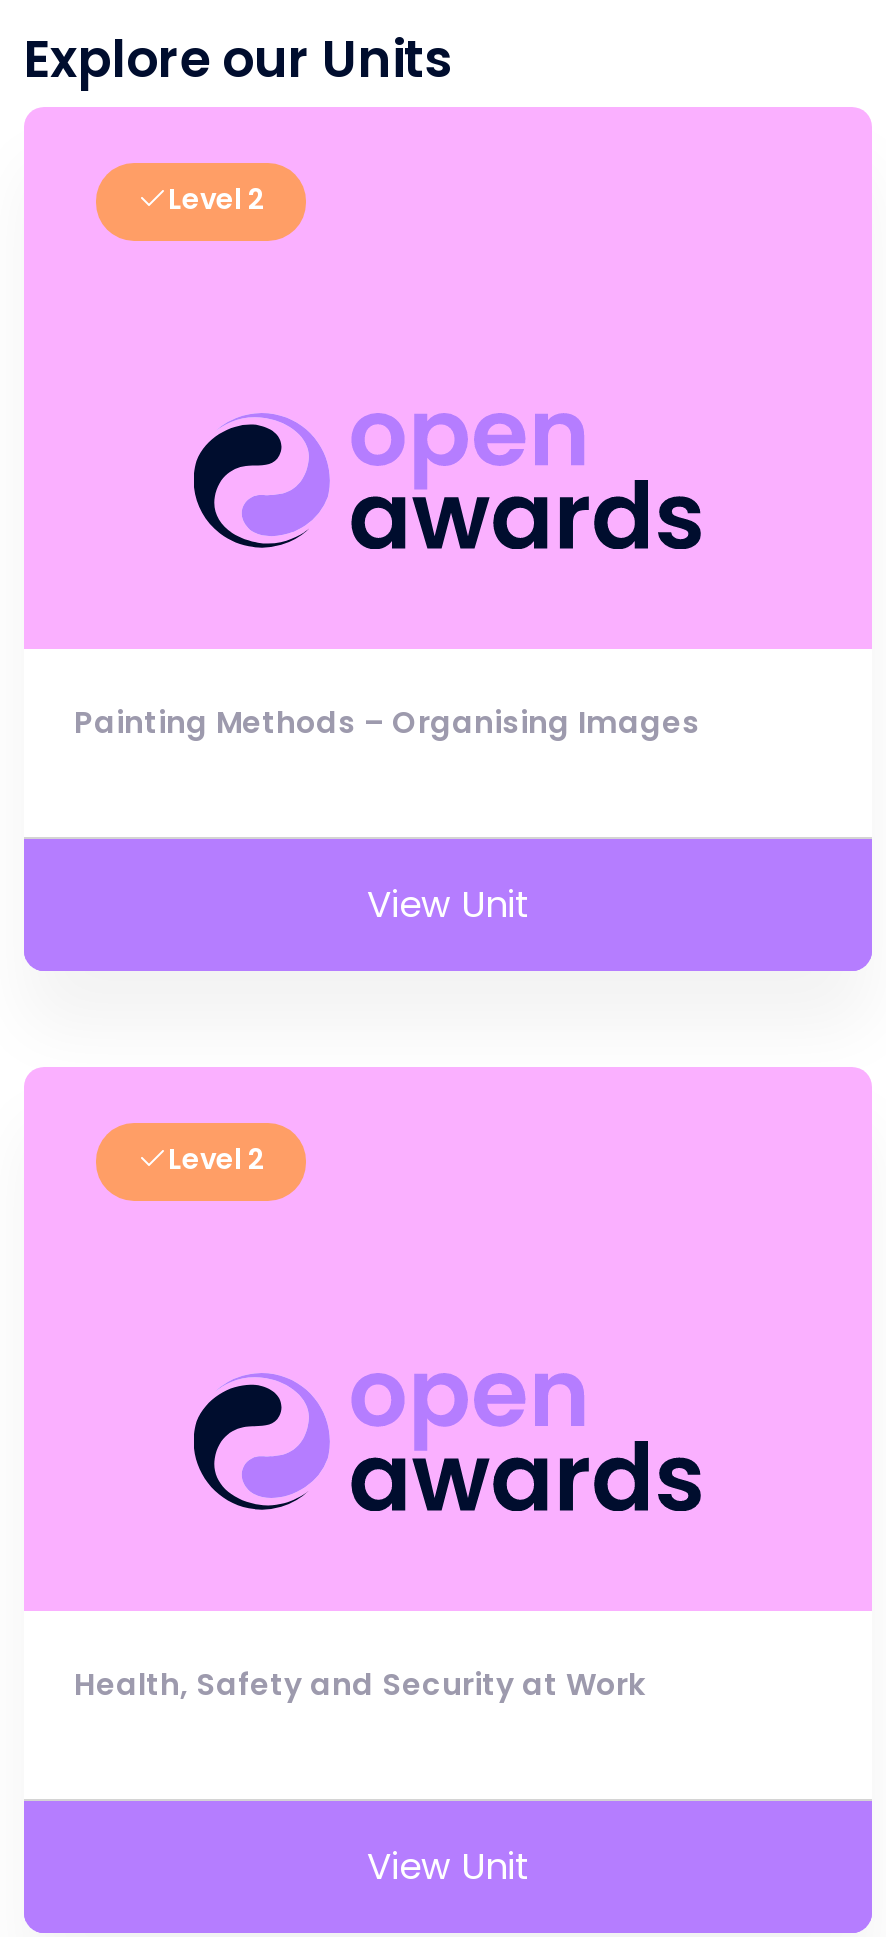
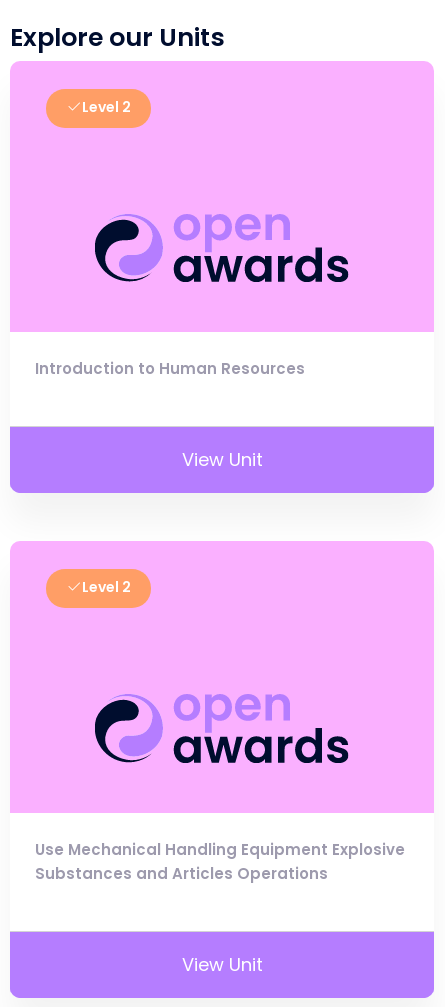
[74,702,700,744] Painting Methods – Organising Images -> [35,358,305,379] Introduction to Human Resources
[74,1662,646,1704] Health, Safety and Security at Work -> [35,839,405,884] Use Mechanical Handling Equipment Explosive | Substances and Articles Operations

